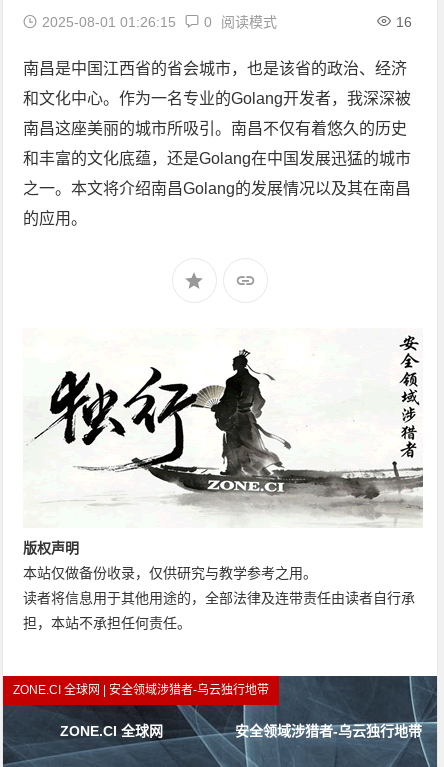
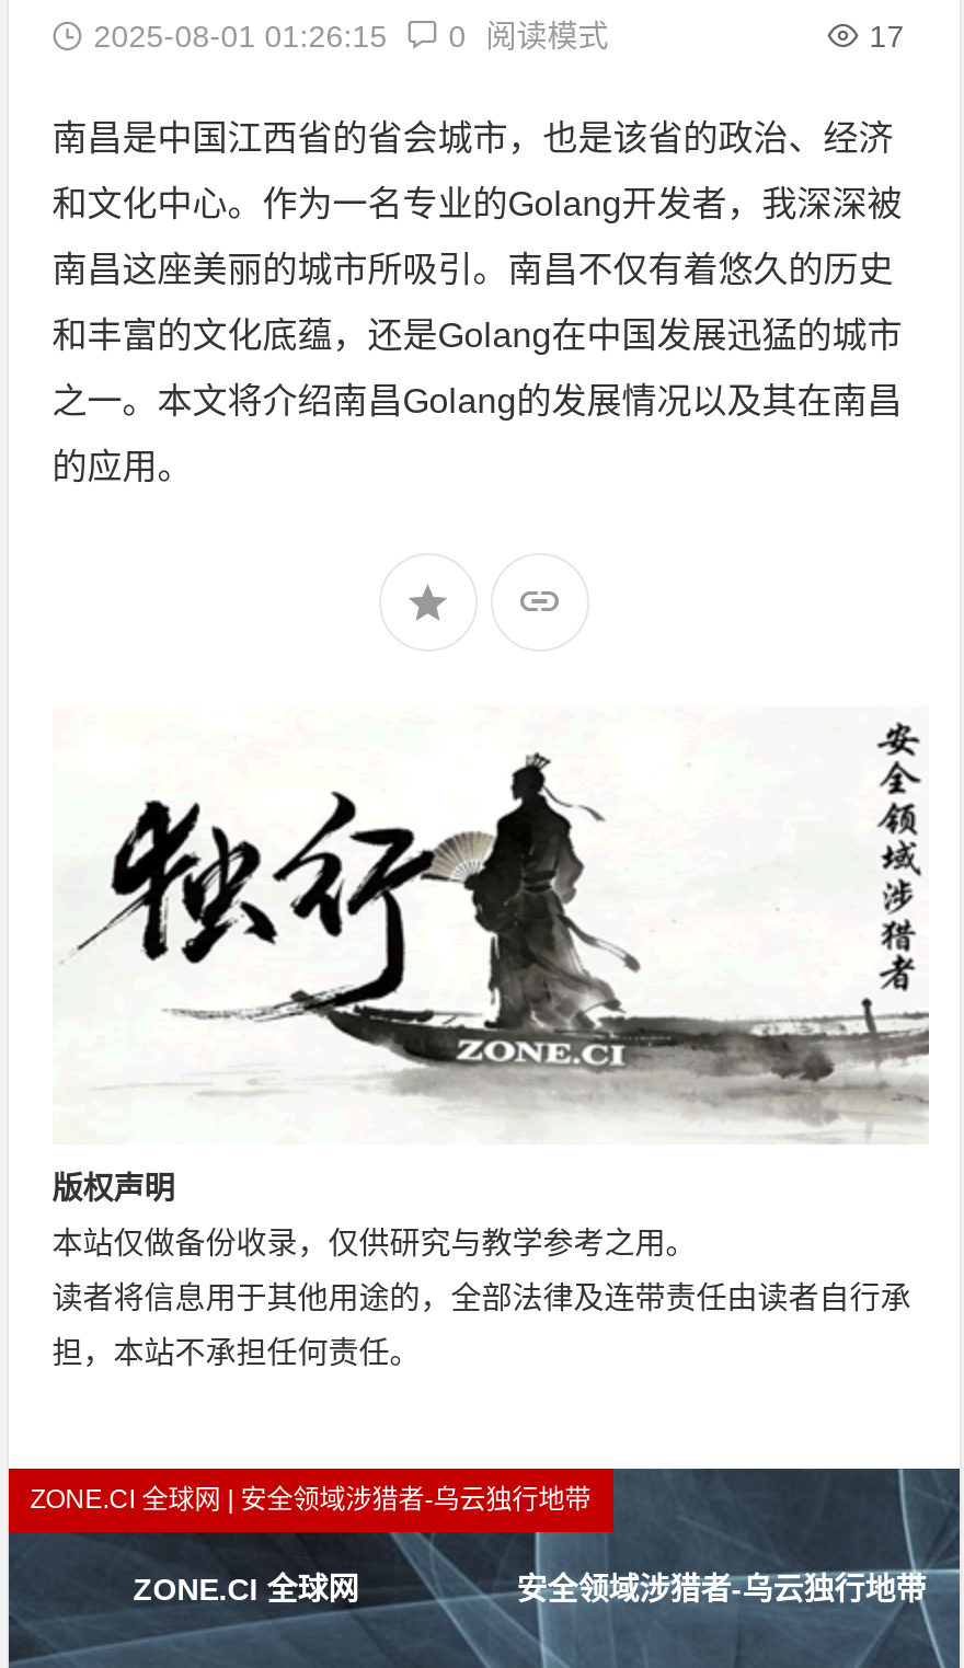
[396,14,412,30] 16 -> [869,19,904,54] 17

